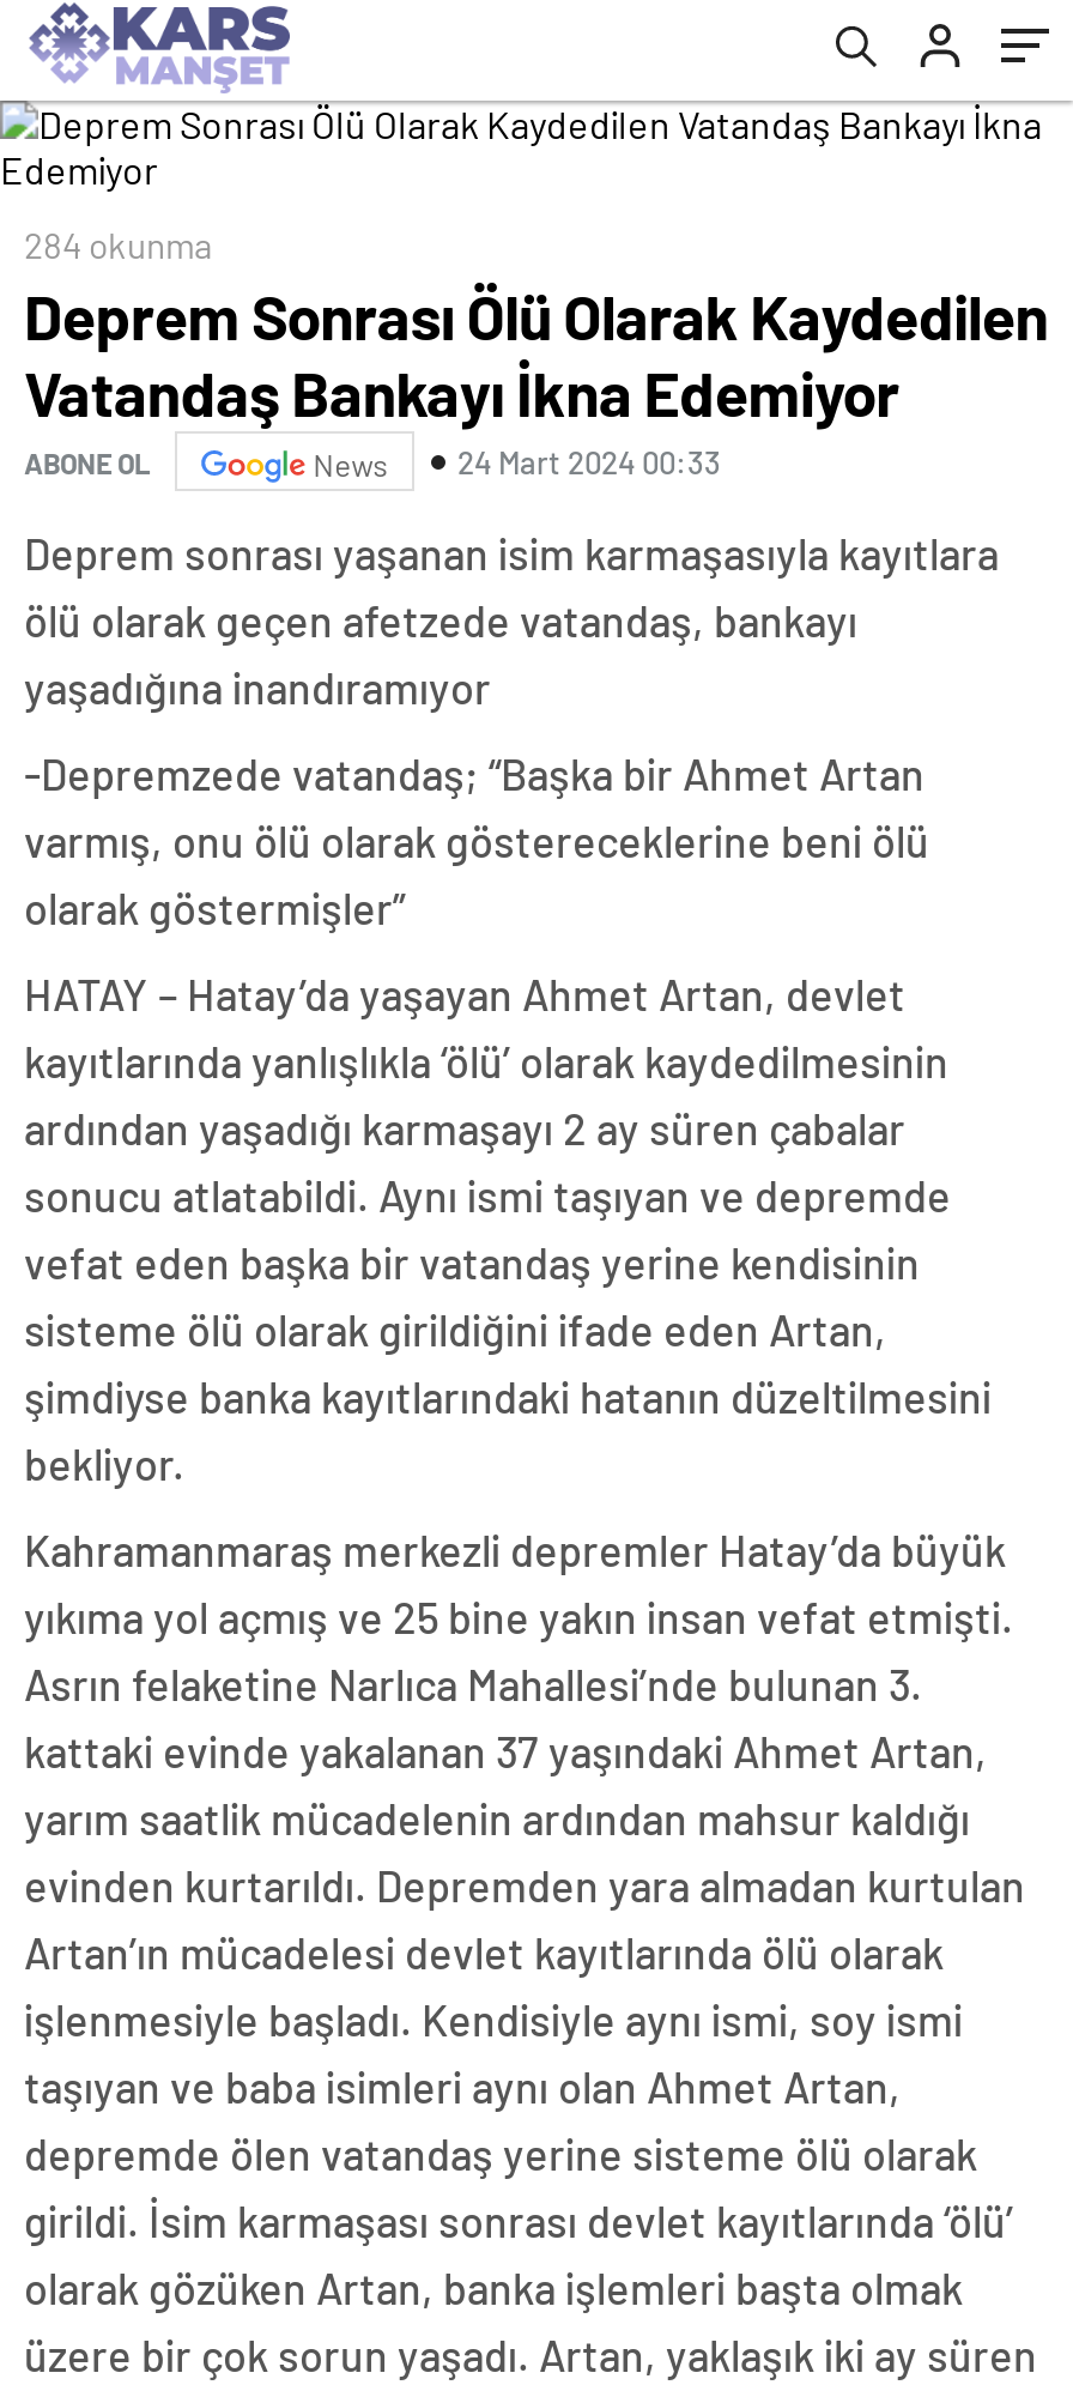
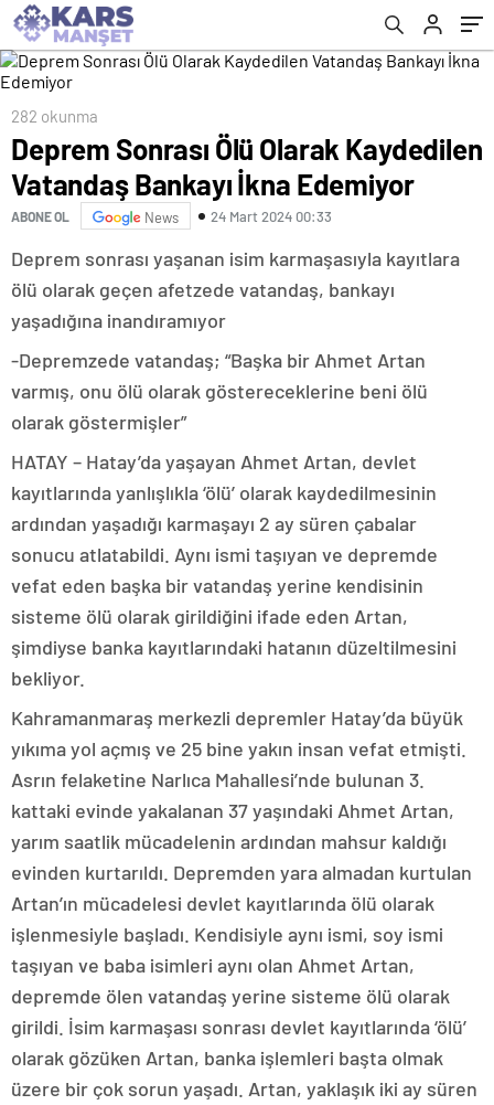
[24,223,213,266] 284 okunma -> [11,106,98,126] 282 okunma

